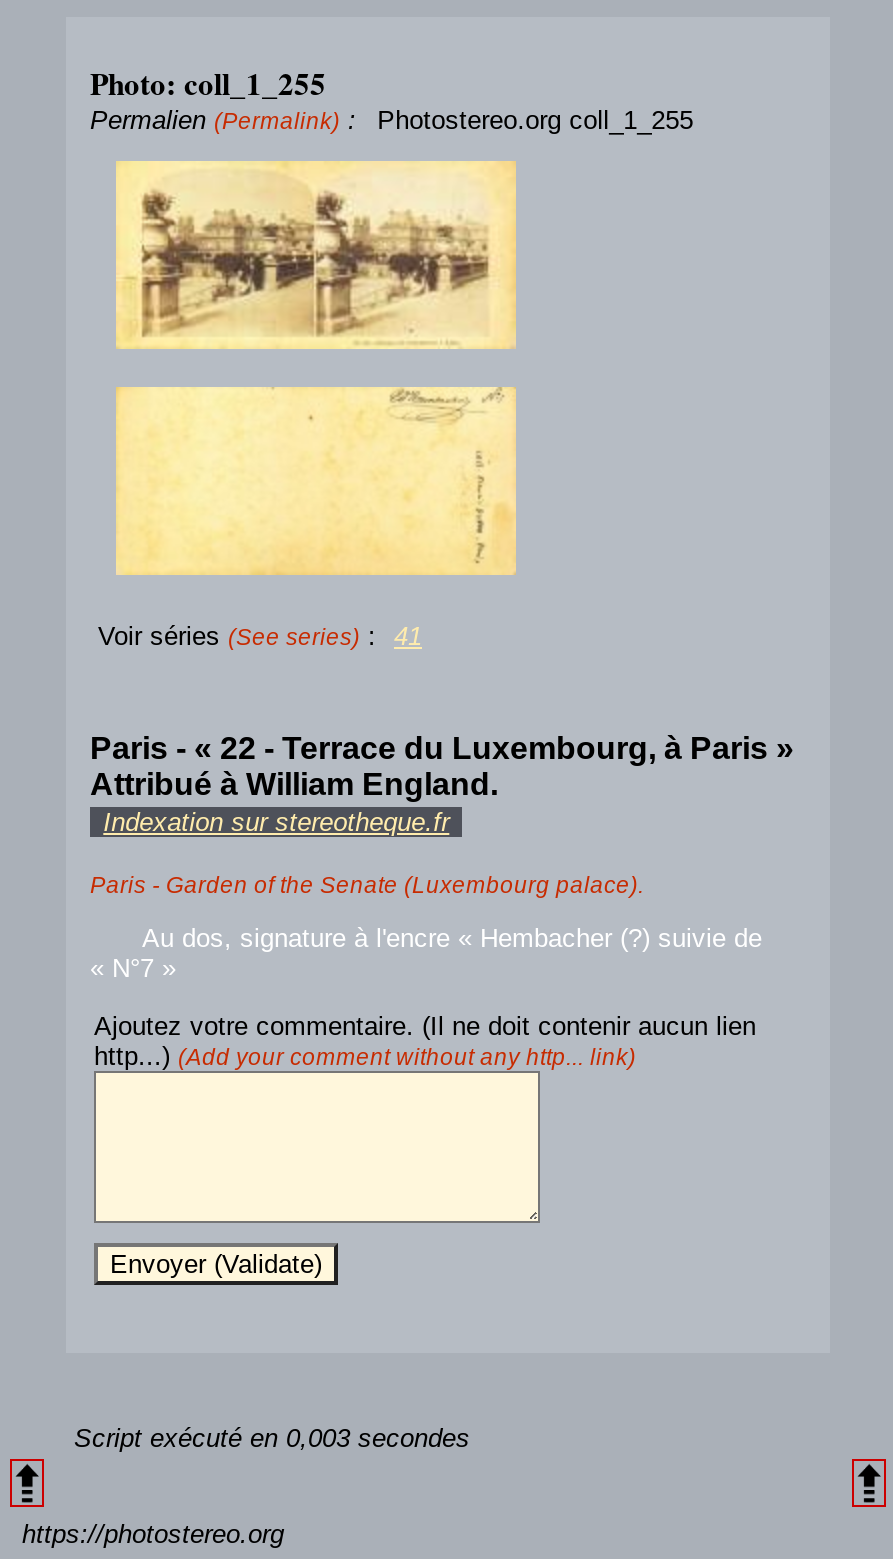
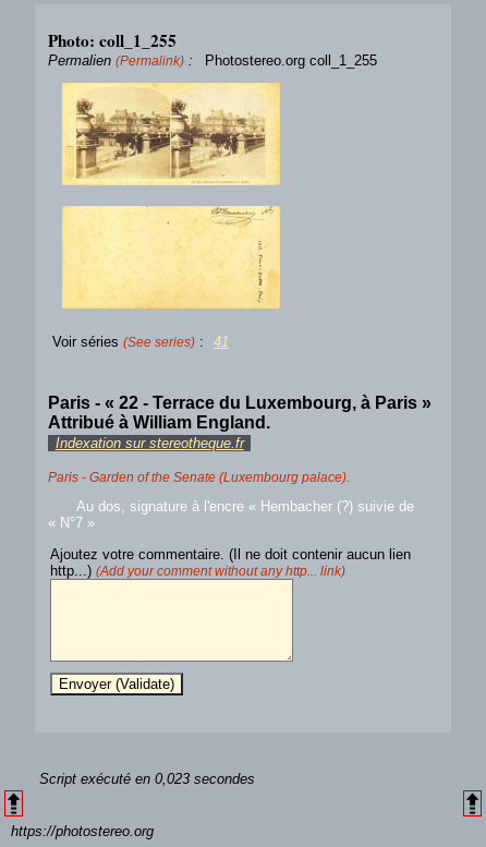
[74,1423,470,1453] Script exécuté en 0,003 secondes -> [39,771,255,787] Script exécuté en 0,023 secondes

